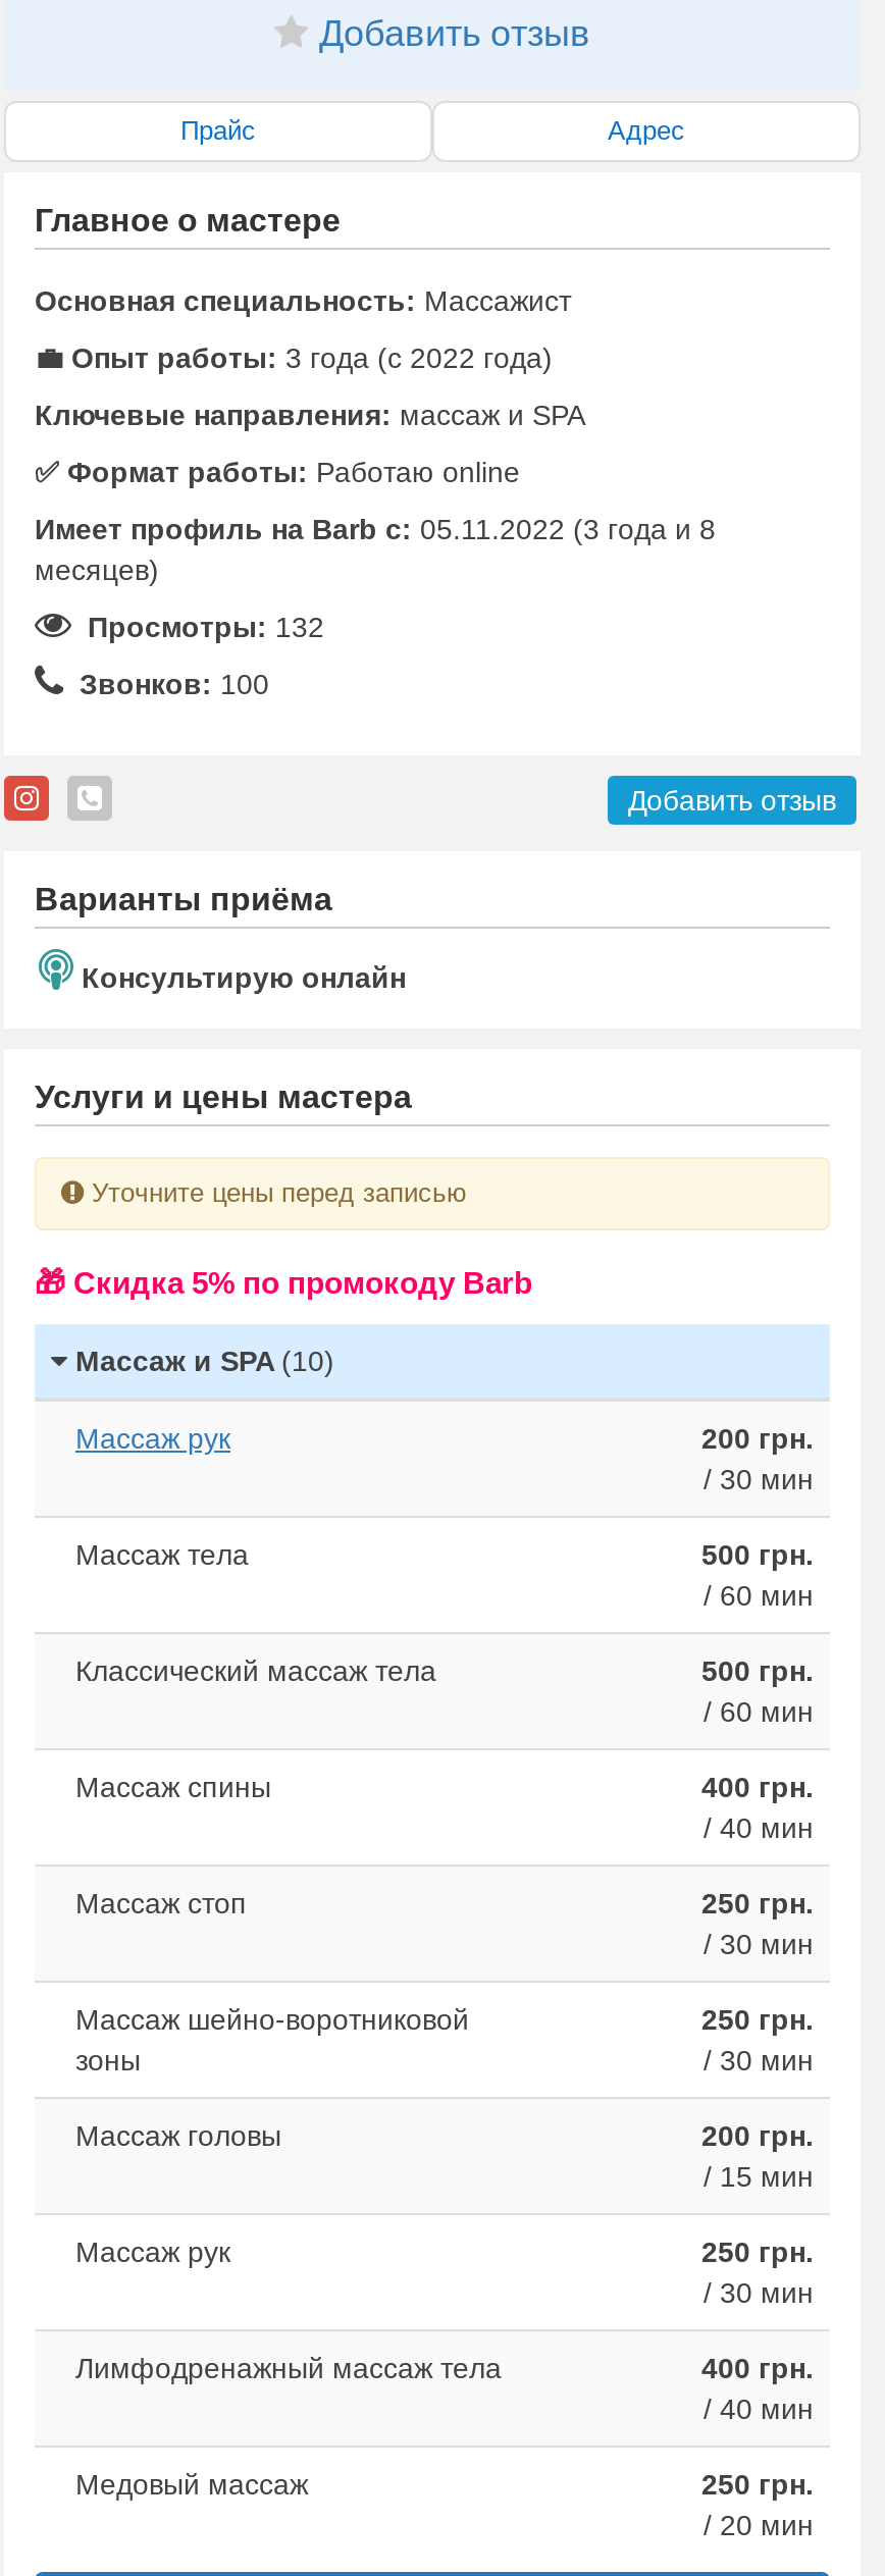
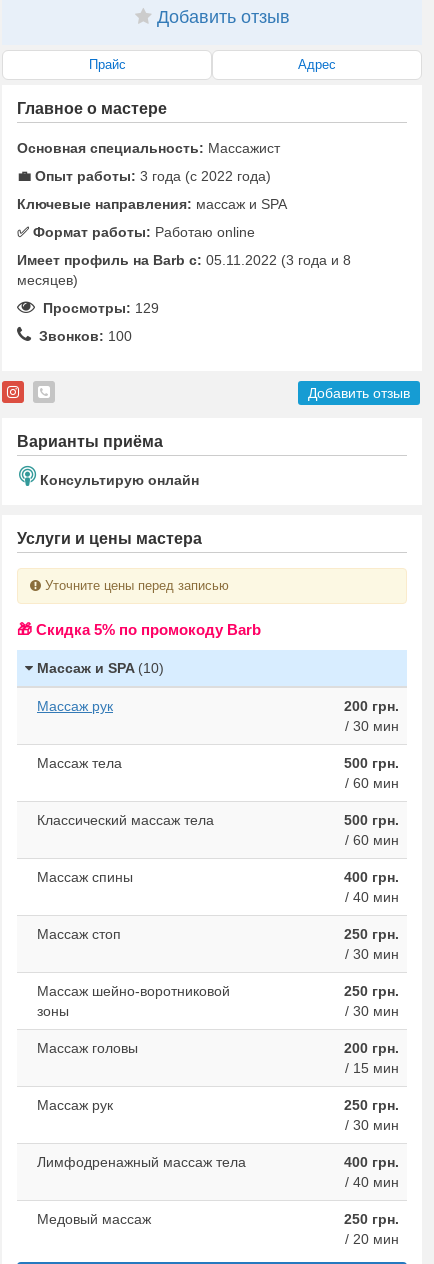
[71,611,324,643] Просмотры: 132 -> [35,300,159,316] Просмотры: 129

